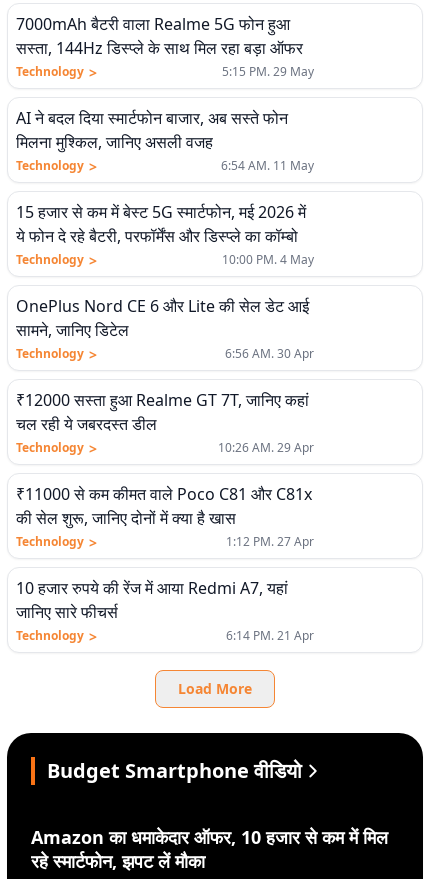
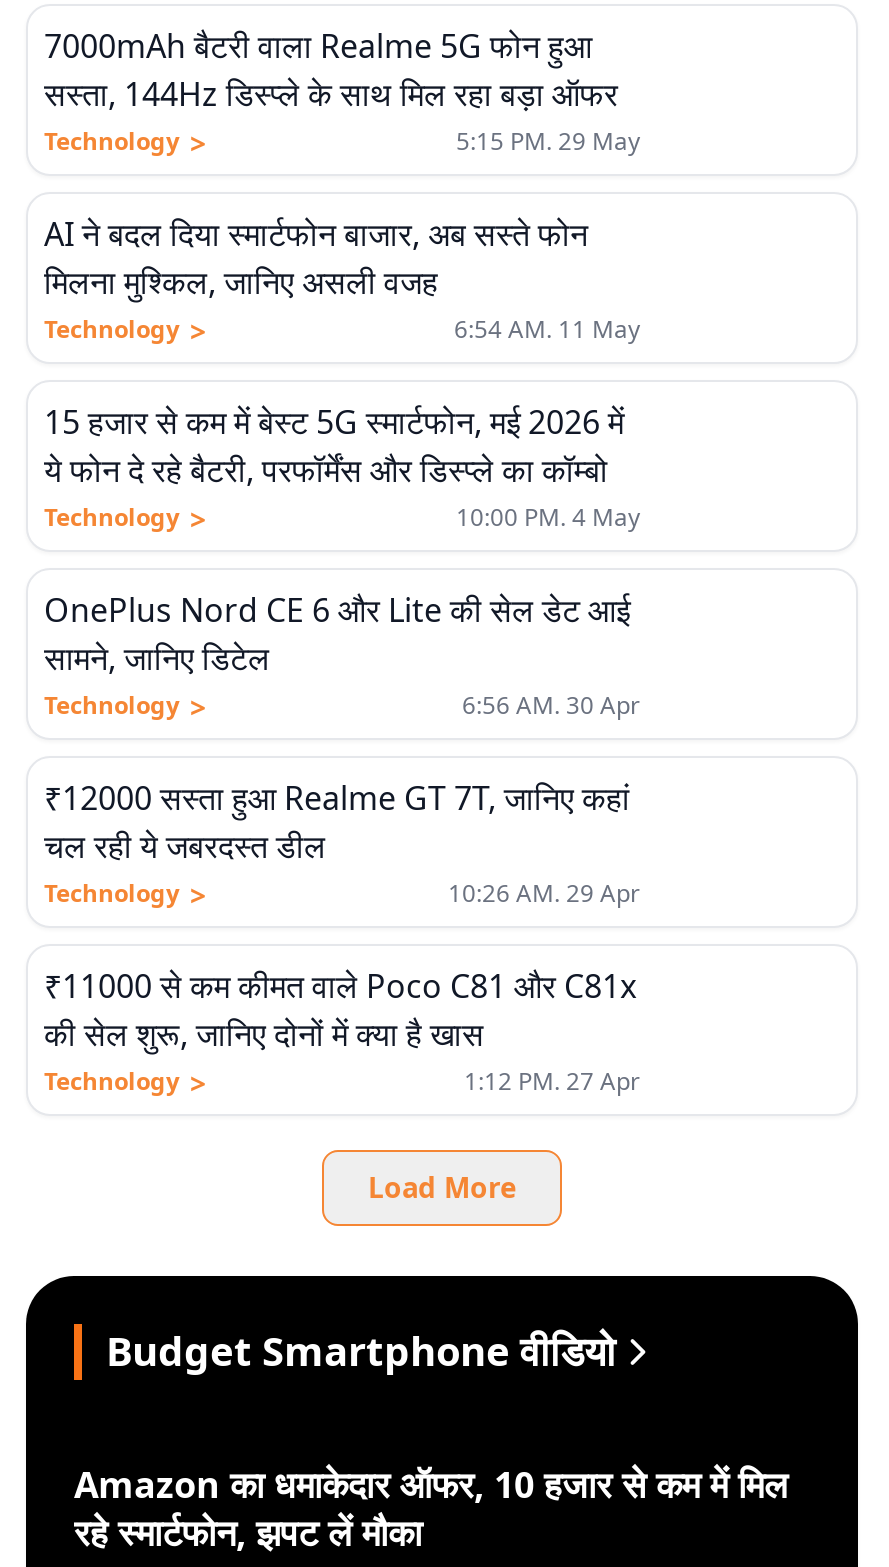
[16,577,314,646] 10 हजार रुपये की रेंज में आया Redmi A7, यहां | जानिए सारे फीचर्स | Technology > | 6:14 PM. 21 Apr -> none

